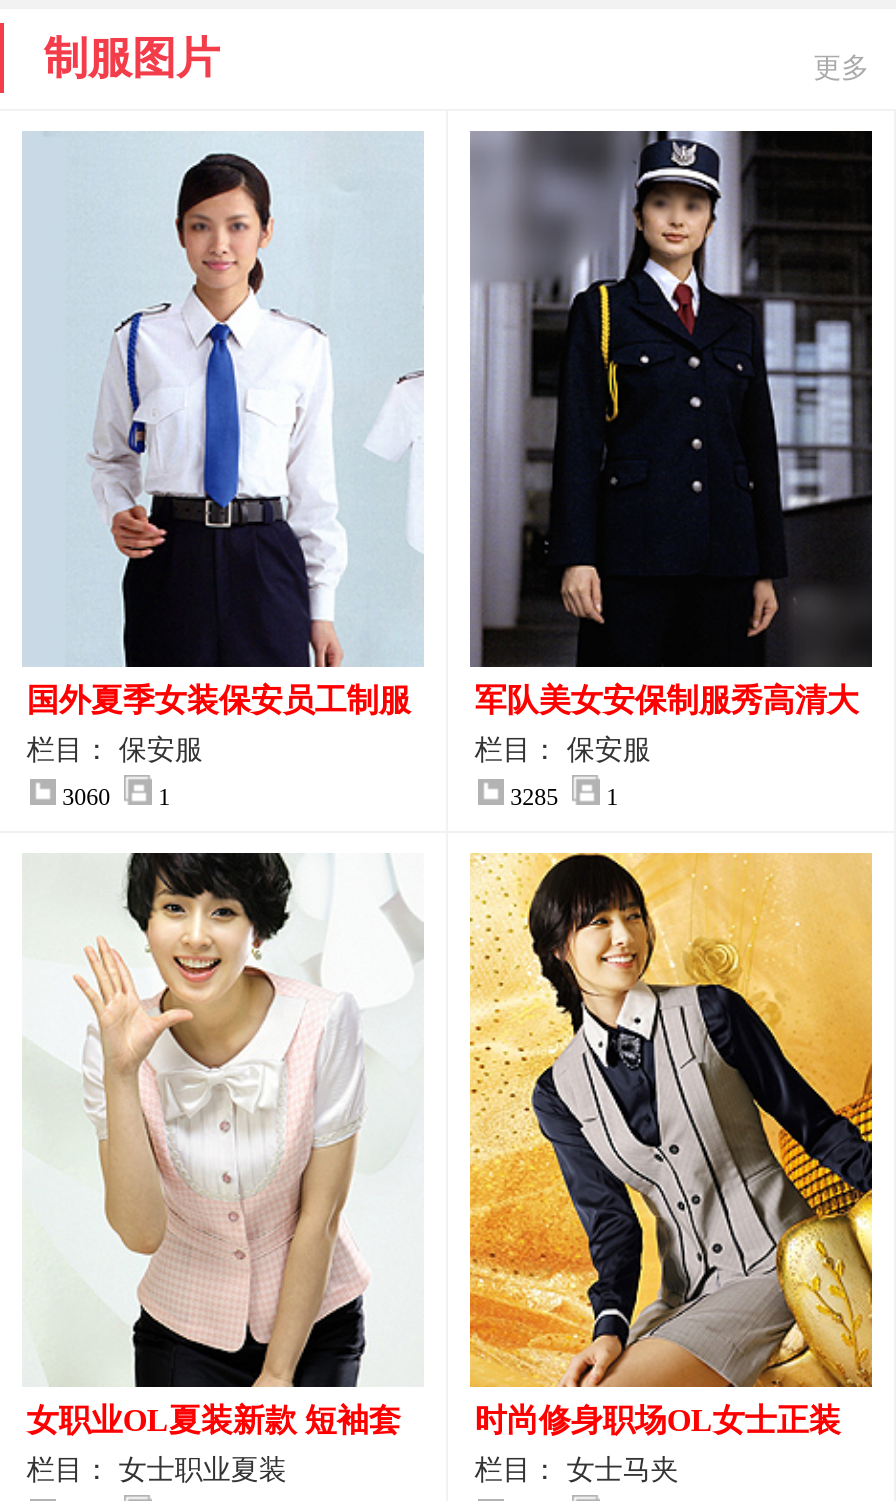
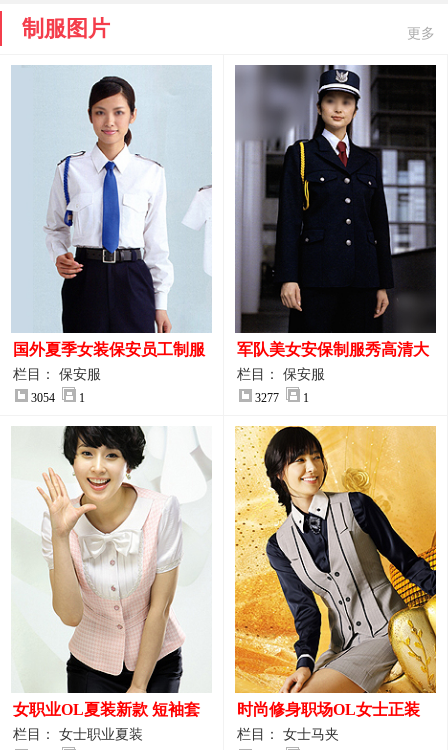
[56,783,170,811] 3060 1 -> [28,391,85,405] 3054 1
[504,783,618,811] 3285 1 -> [252,391,309,405] 3277 1

